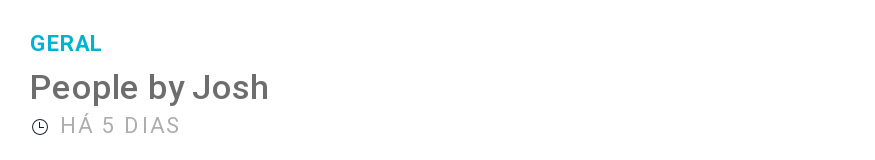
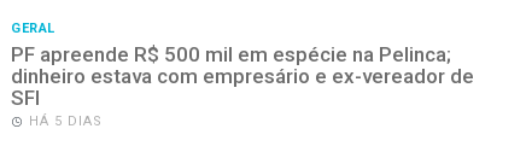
[30,67,268,107] People by Josh -> [11,42,474,110] PF apreende R$ 500 mil em espécie na Pelinca; | dinheiro estava com empresário e ex-vereador de | SFI

